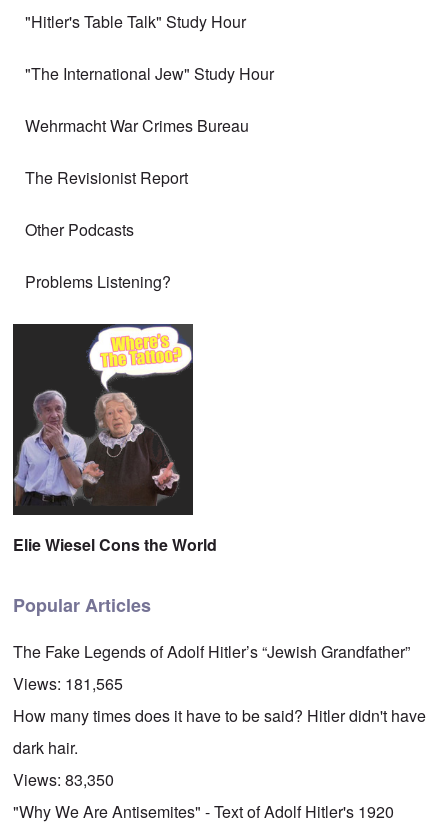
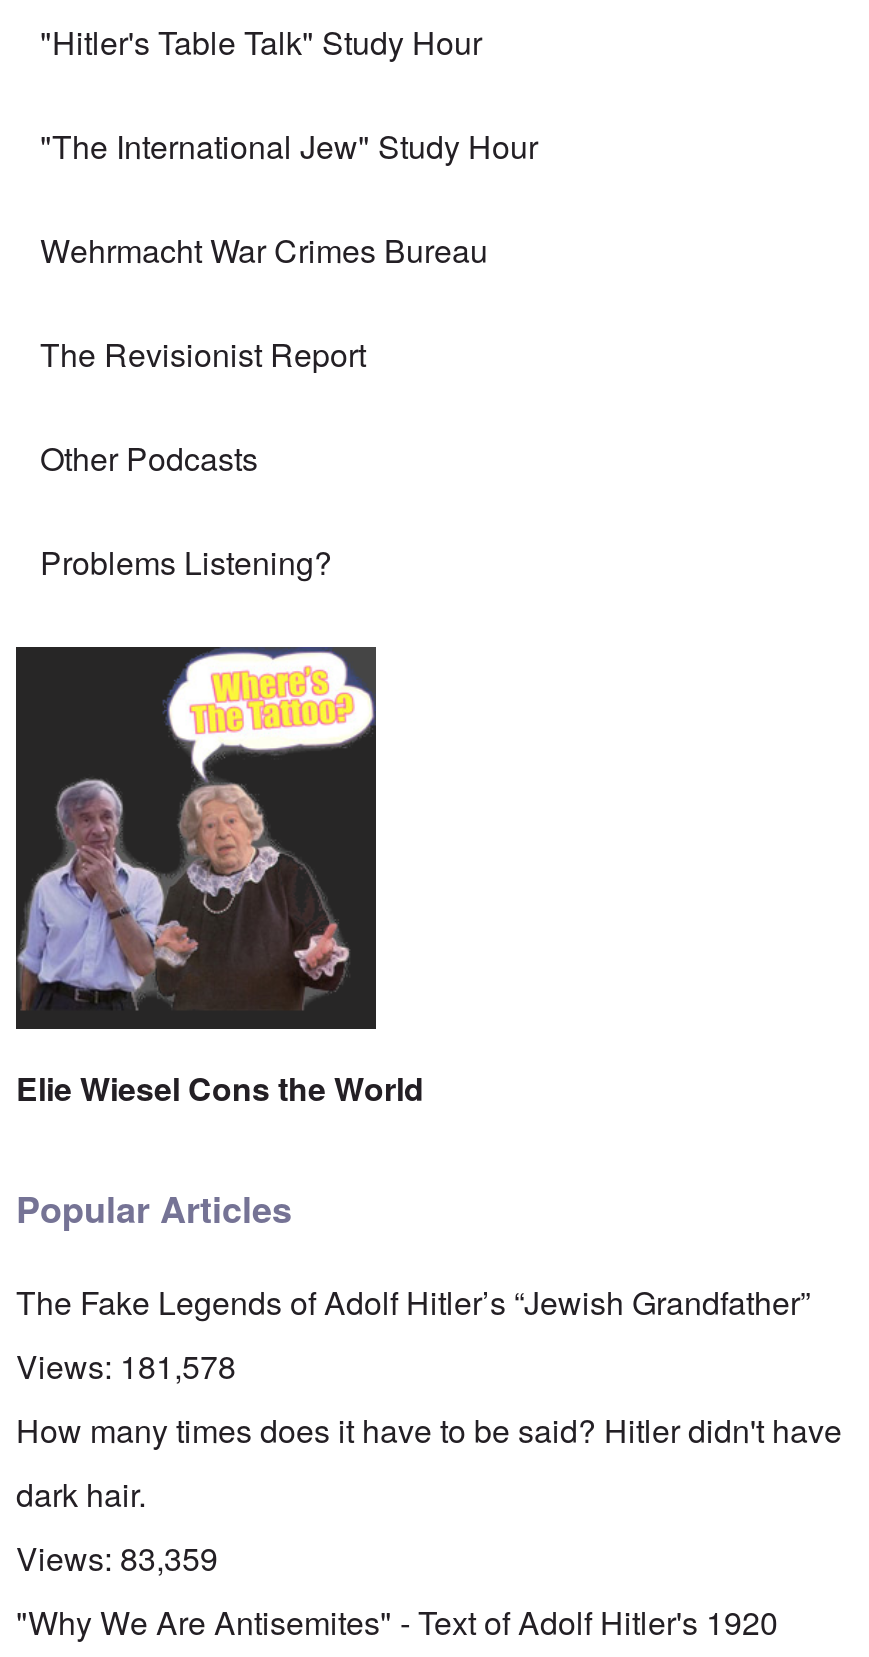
[13,672,123,695] Views: 181,565 -> [16,1344,236,1390] Views: 181,578
[13,768,114,791] Views: 83,350 -> [16,1536,218,1582] Views: 83,359

